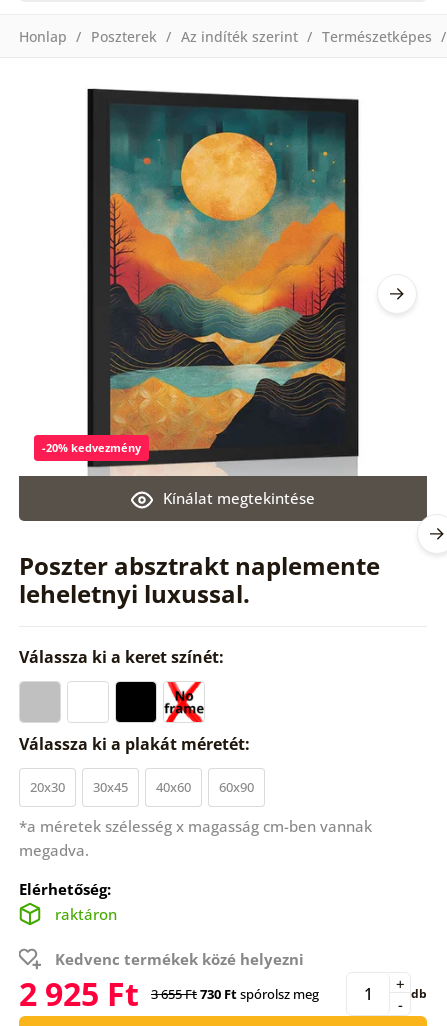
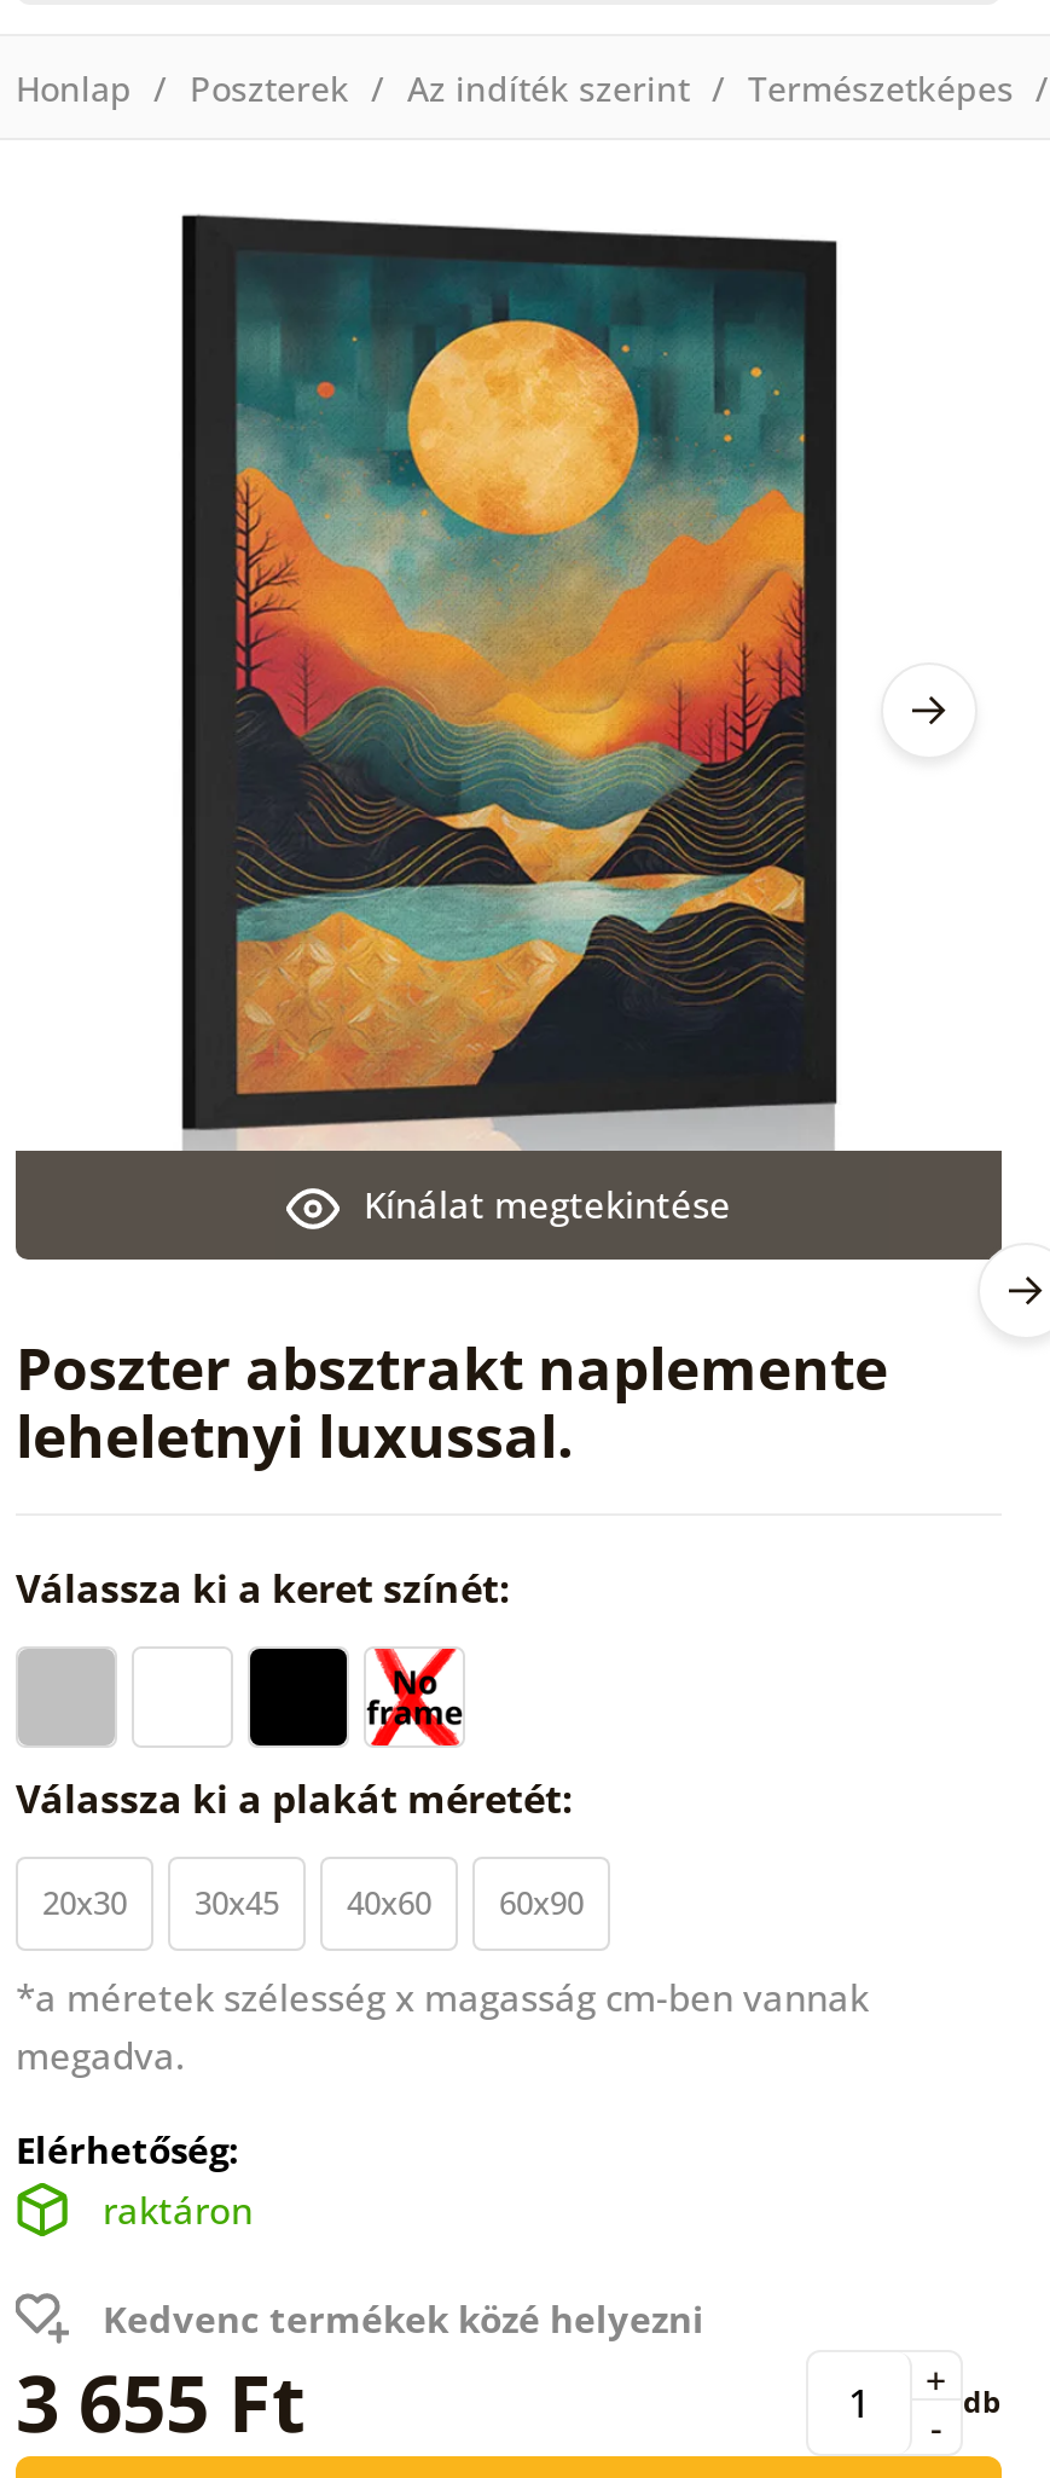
[42,440,141,455] -20% kedvezmény -> none
[19,972,319,1015] 2 925 Ft | 3 655 Ft 730 Ft spórolsz meg -> [16,2350,306,2454] 3 655 Ft

